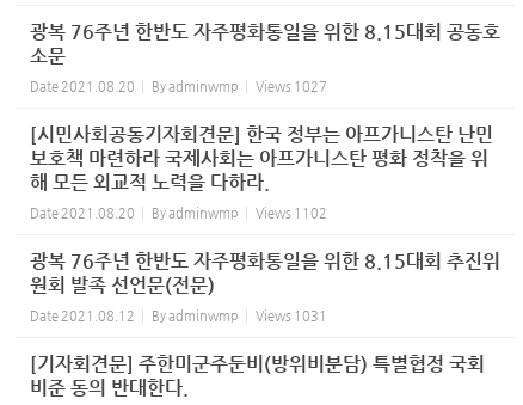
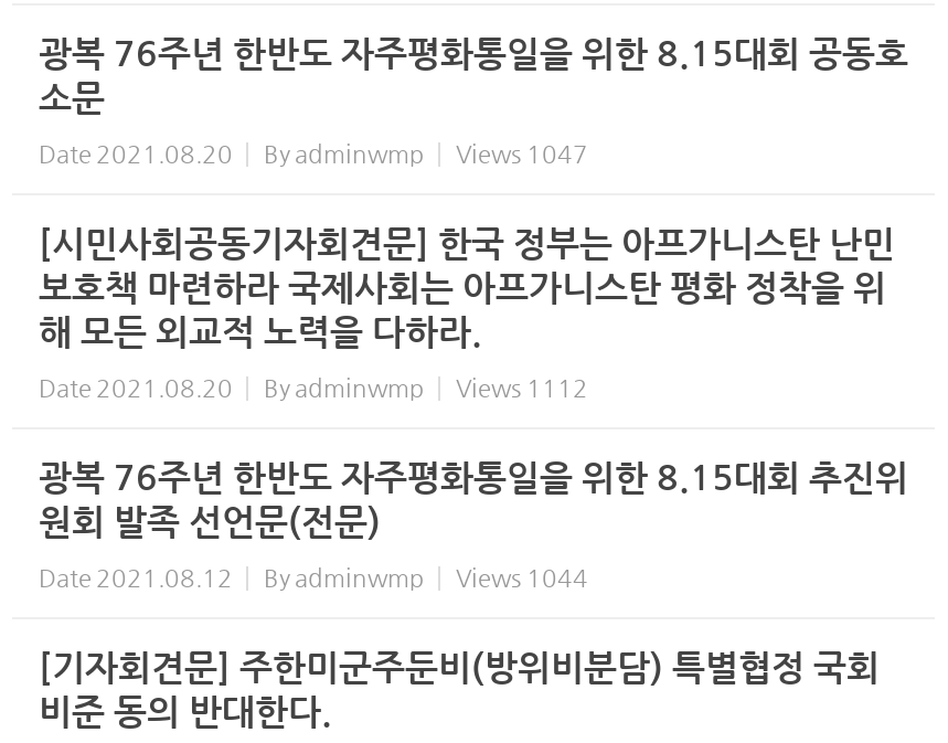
[30,78,327,94] Date 2021.08.20 By adminwmp Views 1027 -> [39,139,588,168] Date 2021.08.20 By adminwmp Views 1047
[30,205,327,220] Date 2021.08.20 By adminwmp Views 1102 -> [39,373,588,402] Date 2021.08.20 By adminwmp Views 1112
[30,308,327,323] Date 2021.08.12 By adminwmp Views 1031 -> [39,563,588,592] Date 2021.08.12 By adminwmp Views 1044

